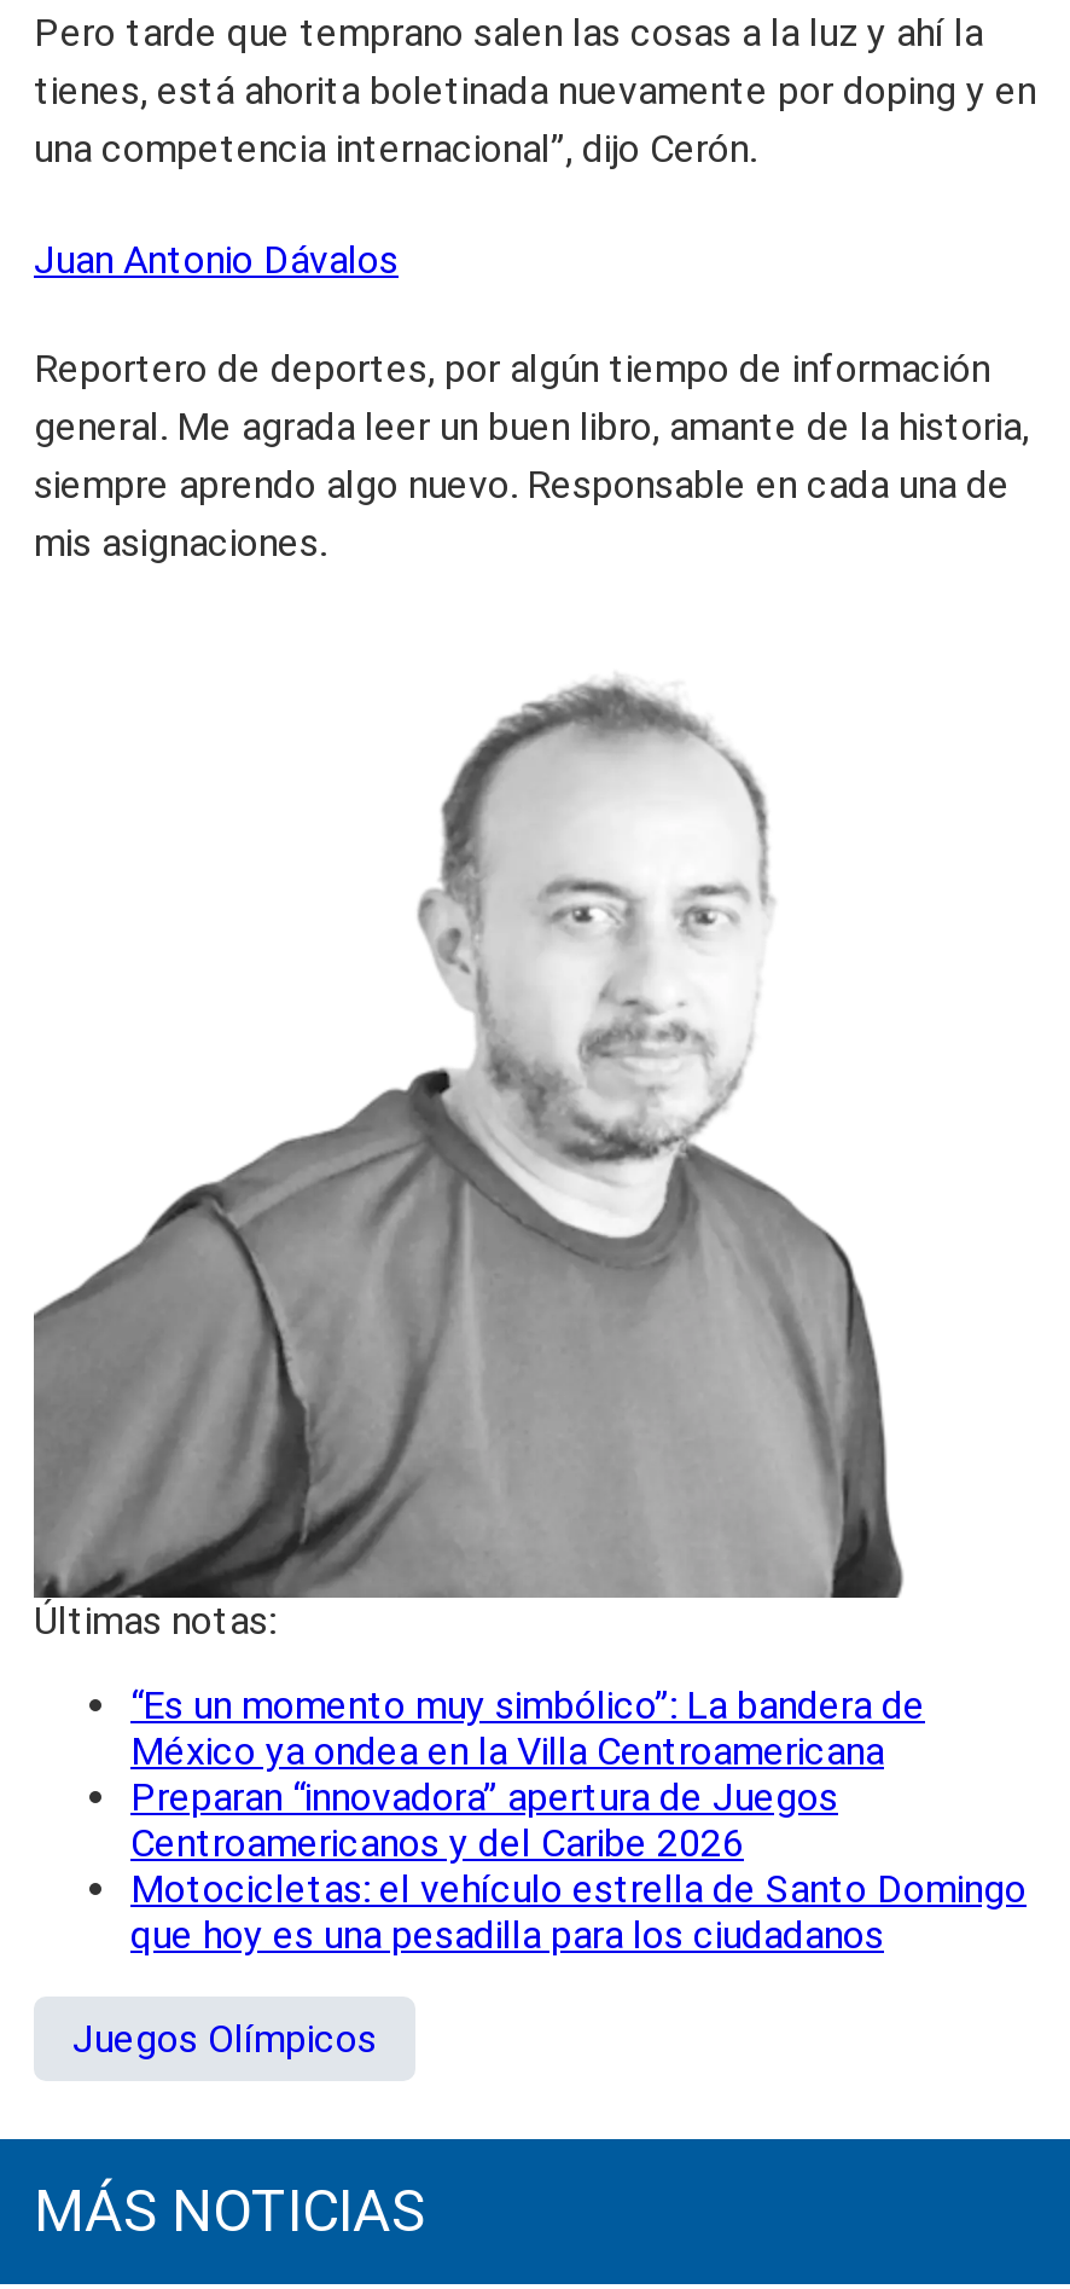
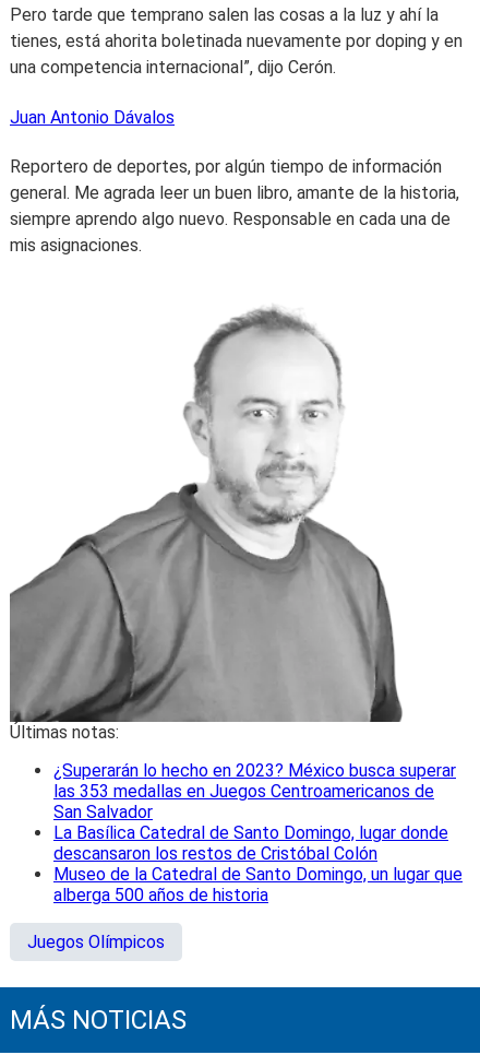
[130,1682,1027,1958] “Es un momento muy simbólico”: La bandera de | México ya ondea en la Villa Centroamericana | Preparan “innovadora” apertura de Juegos | Centroamericanos y del Caribe 2026 | Motocicletas: el vehículo estrella de Santo Domingo | que hoy es una pesadilla para los ciudadanos -> [53,760,463,905] ¿Superarán lo hecho en 2023? México busca superar | las 353 medallas en Juegos Centroamericanos de | San Salvador | La Basílica Catedral de Santo Domingo, lugar donde | descansaron los restos de Cristóbal Colón | Museo de la Catedral de Santo Domingo, un lugar que | alberga 500 años de historia

